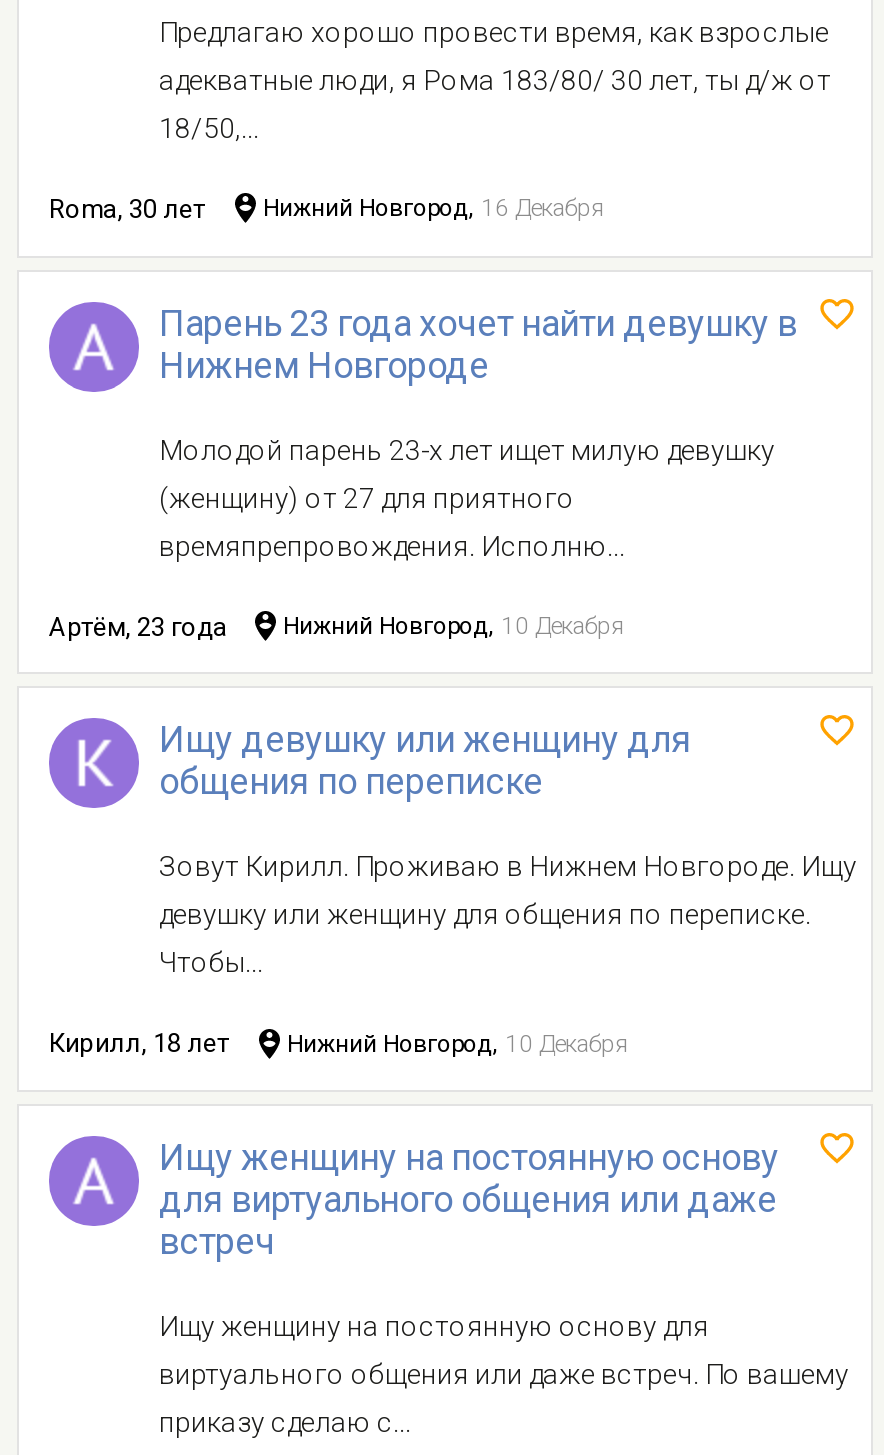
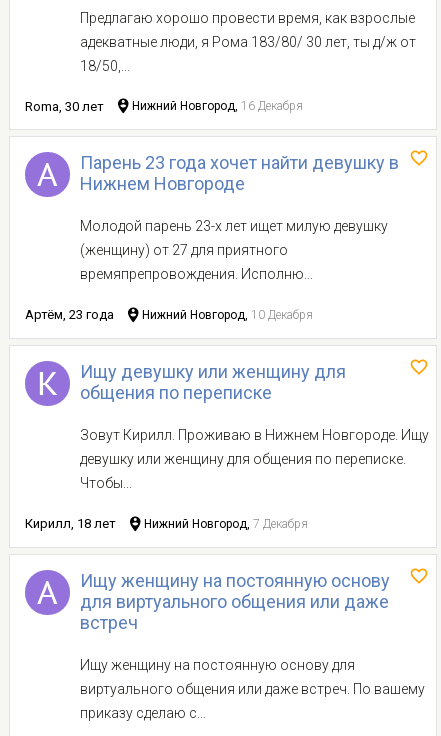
[287,1029,629,1057] Нижний Новгород, 10 Декабря -> [144,517,308,531] Нижний Новгород, 7 Декабря

